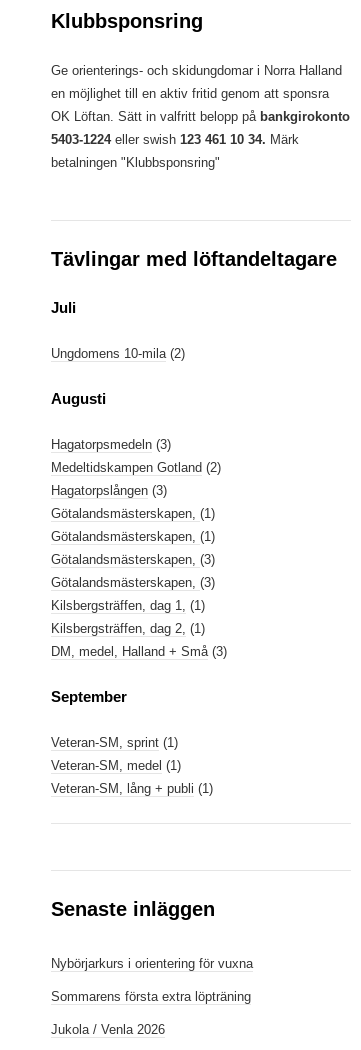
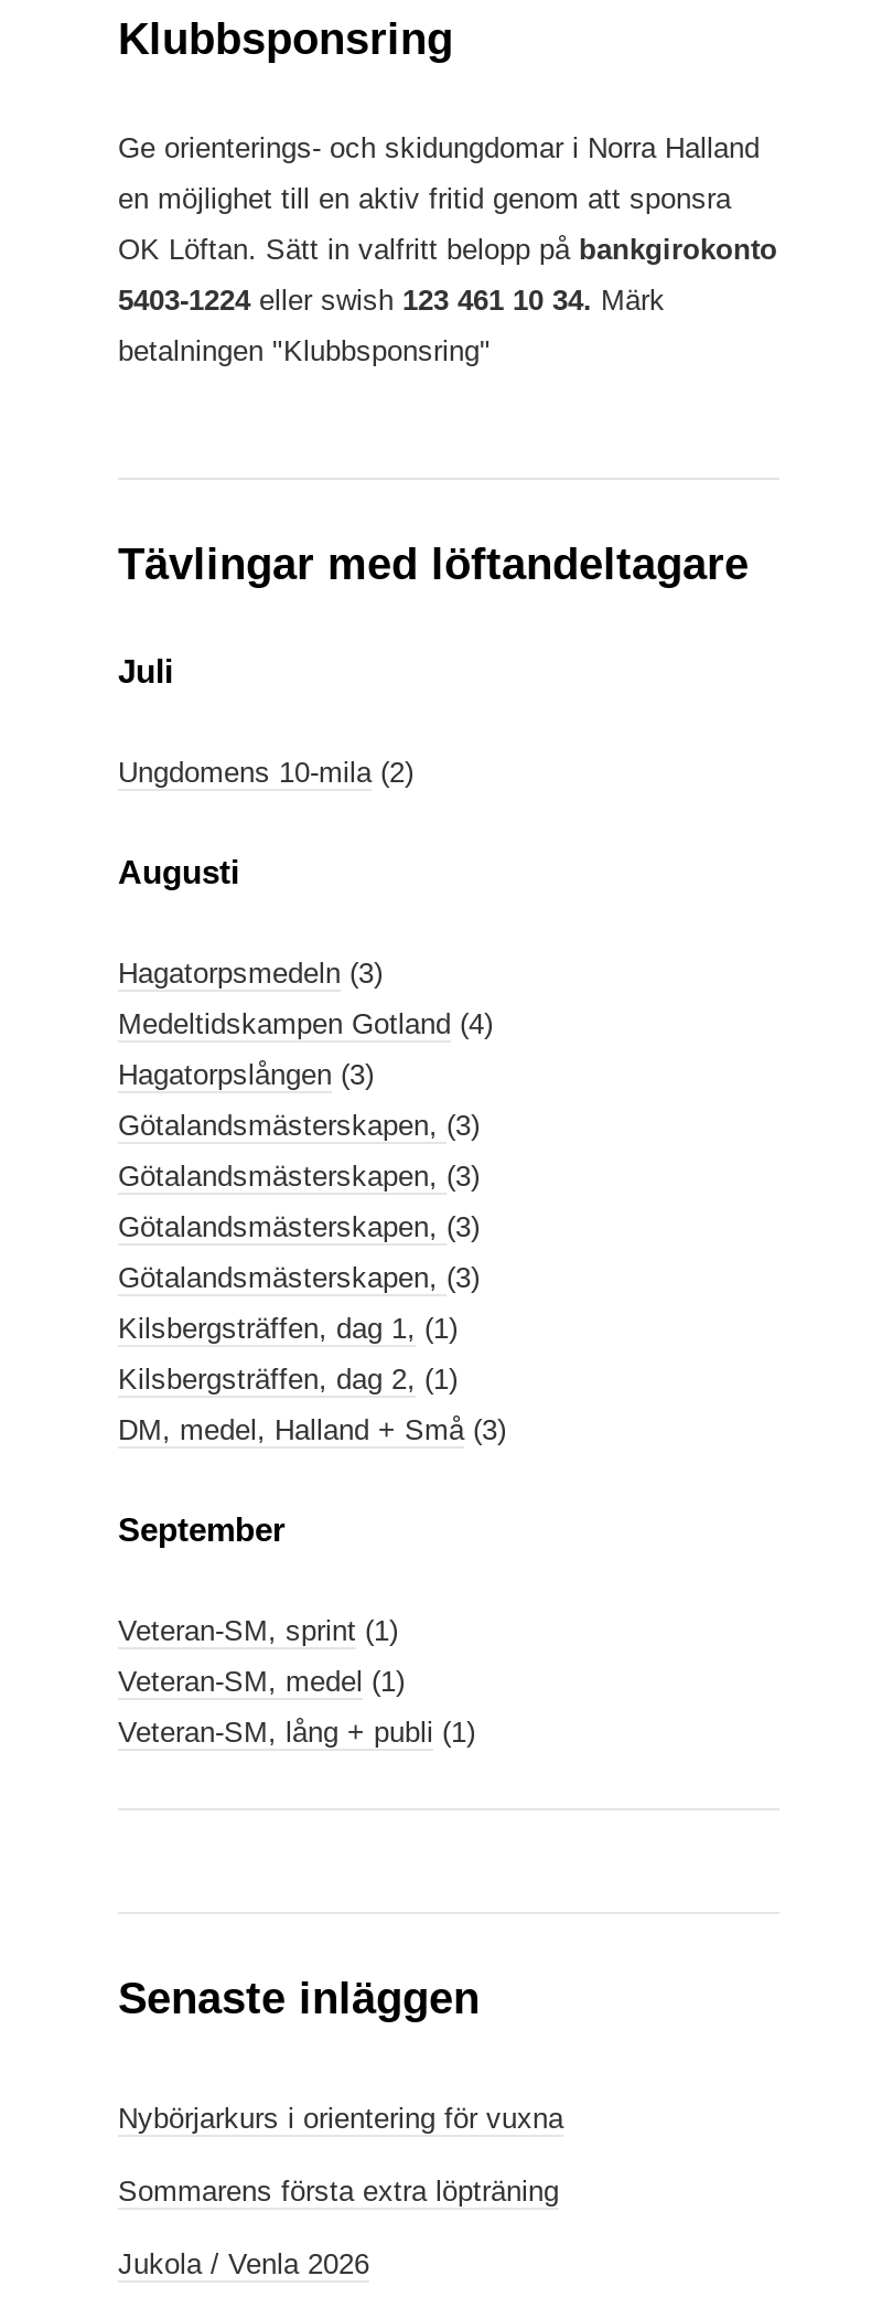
[51,460,221,475] Medeltidskampen Gotland (2) -> [118,1006,493,1039] Medeltidskampen Gotland (4)
[51,506,215,521] Götalandsmästerskapen, (1) -> [118,1108,480,1141] Götalandsmästerskapen, (3)
[51,529,215,544] Götalandsmästerskapen, (1) -> [118,1159,480,1192] Götalandsmästerskapen, (3)

